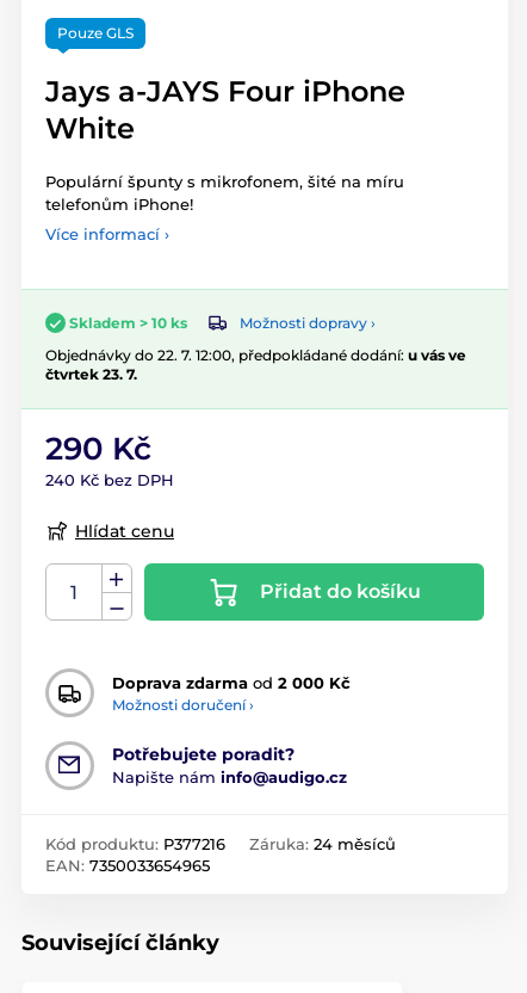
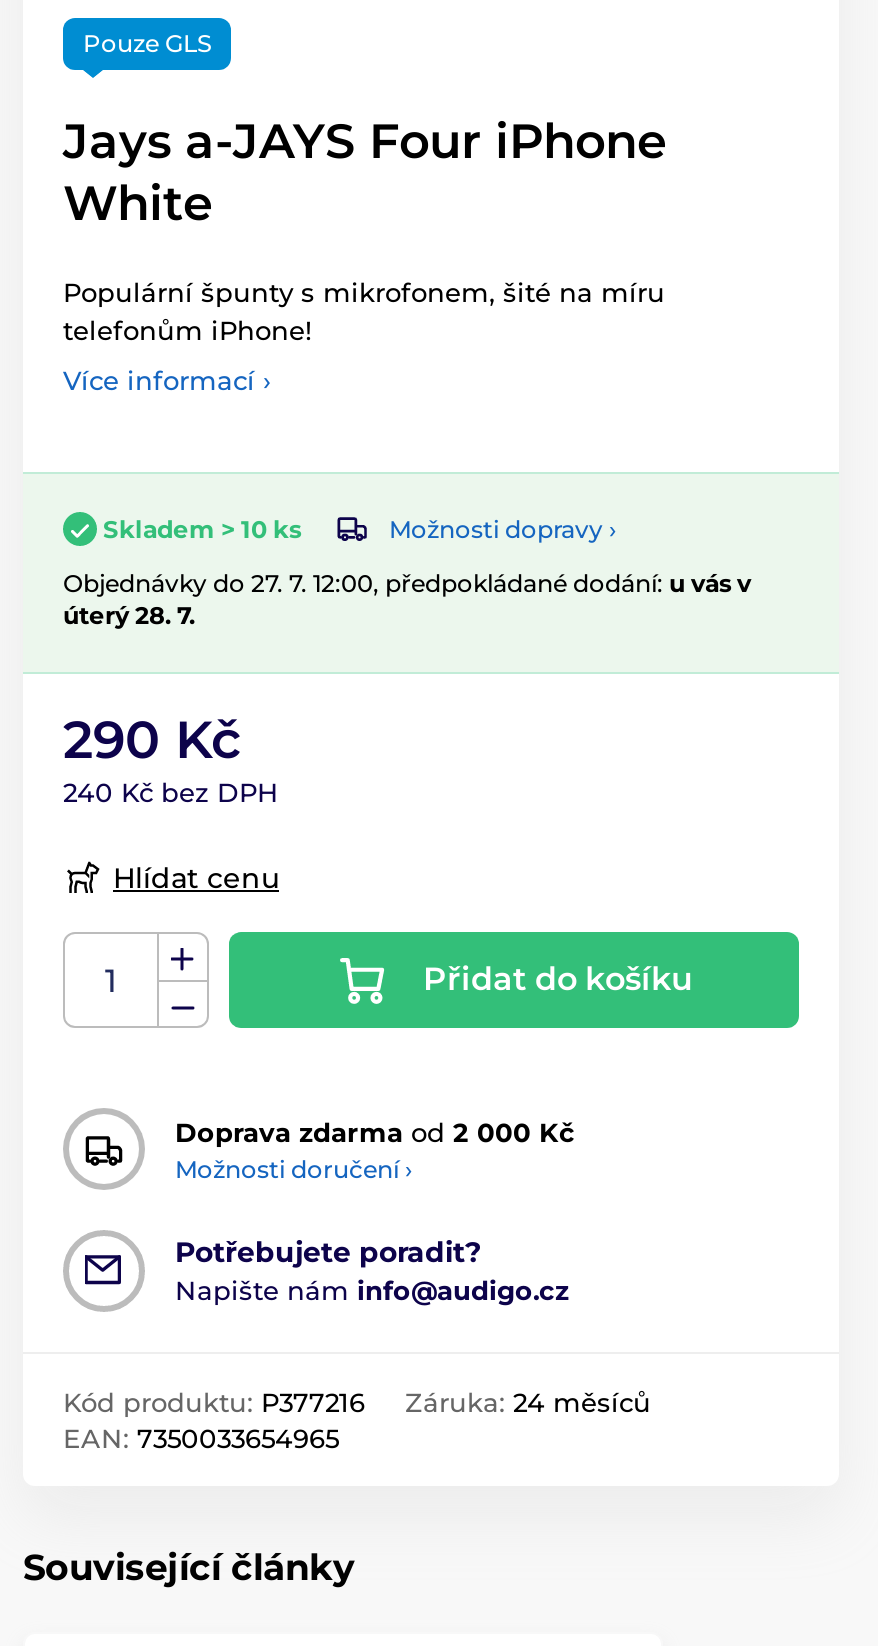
[45,346,466,383] Objednávky do 22. 7. 12:00, předpokládané dodání: u vás ve | čtvrtek 23. 7. -> [63,568,751,630] Objednávky do 27. 7. 12:00, předpokládané dodání: u vás v | úterý 28. 7.

